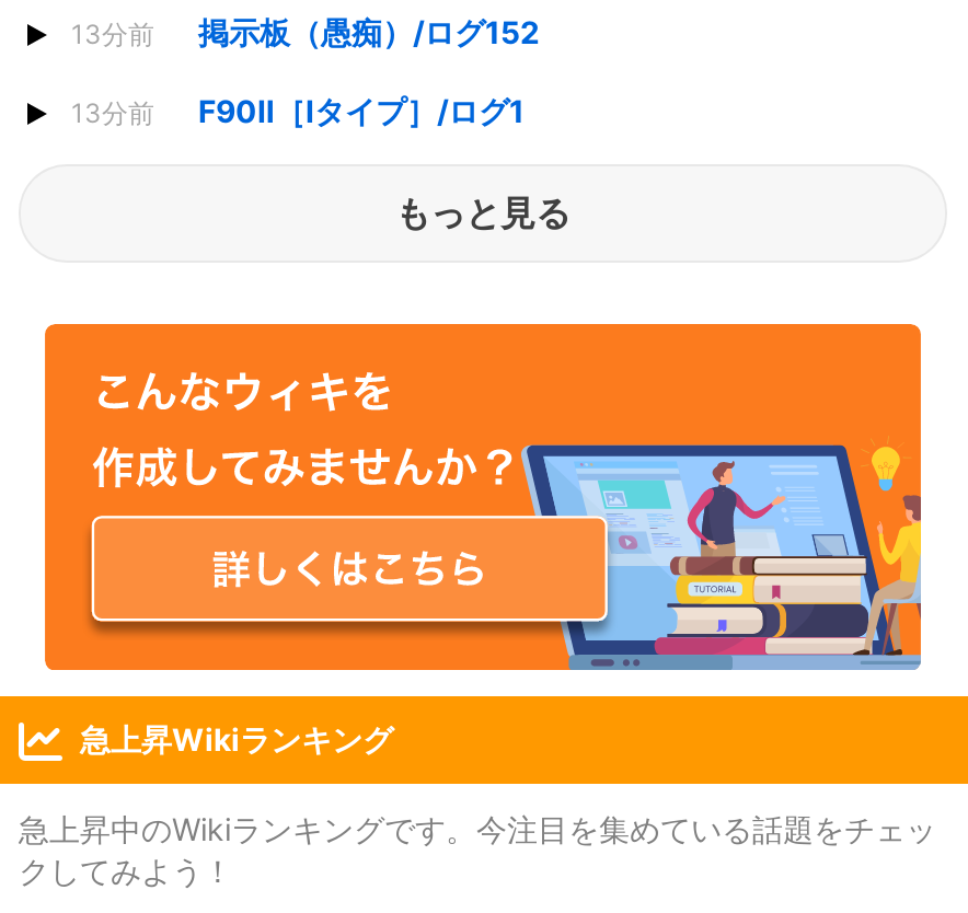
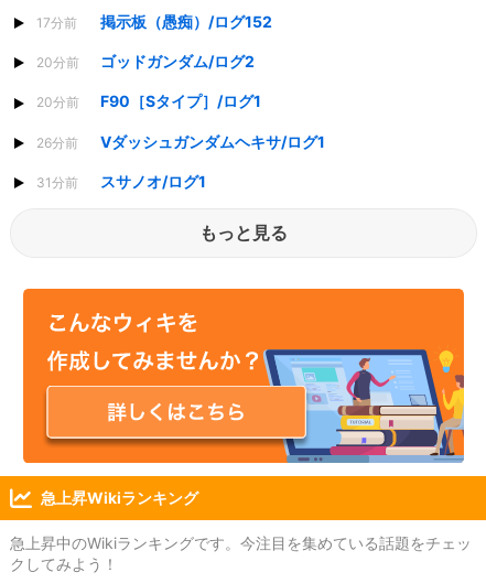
[71,12,540,49] 13分前 掲示板（愚痴）/ログ152 -> [36,12,272,31] 17分前 掲示板（愚痴）/ログ152
[71,91,525,128] 13分前 | F90Ⅱ［Iタイプ］/ログ1 -> [36,52,325,190] 20分前 | ゴッドガンダム/ログ2 | 20分前 | F90［Sタイプ］/ログ1 | 26分前 | Vダッシュガンダムヘキサ/ログ1 | 31分前 | スサノオ/ログ1

